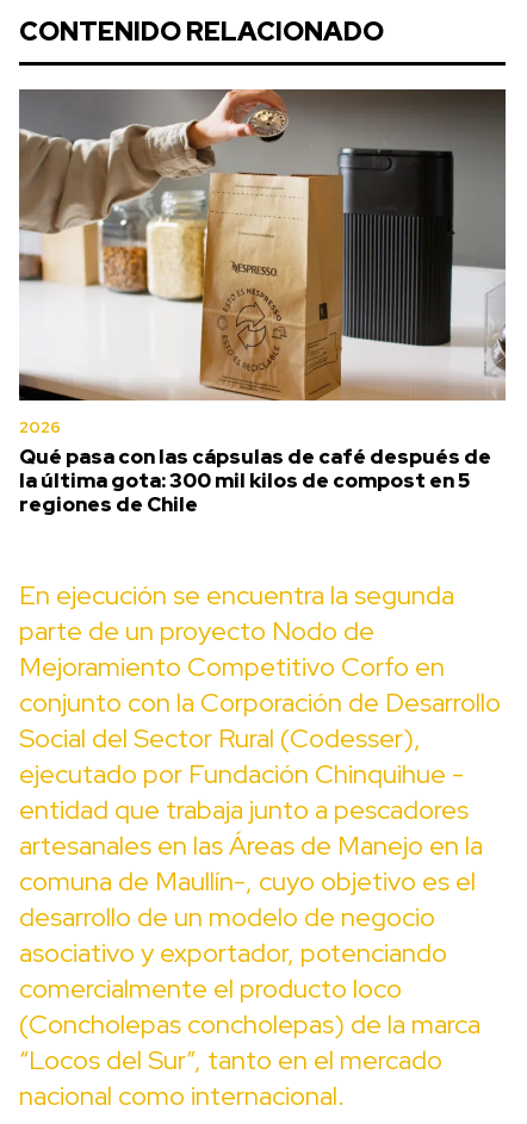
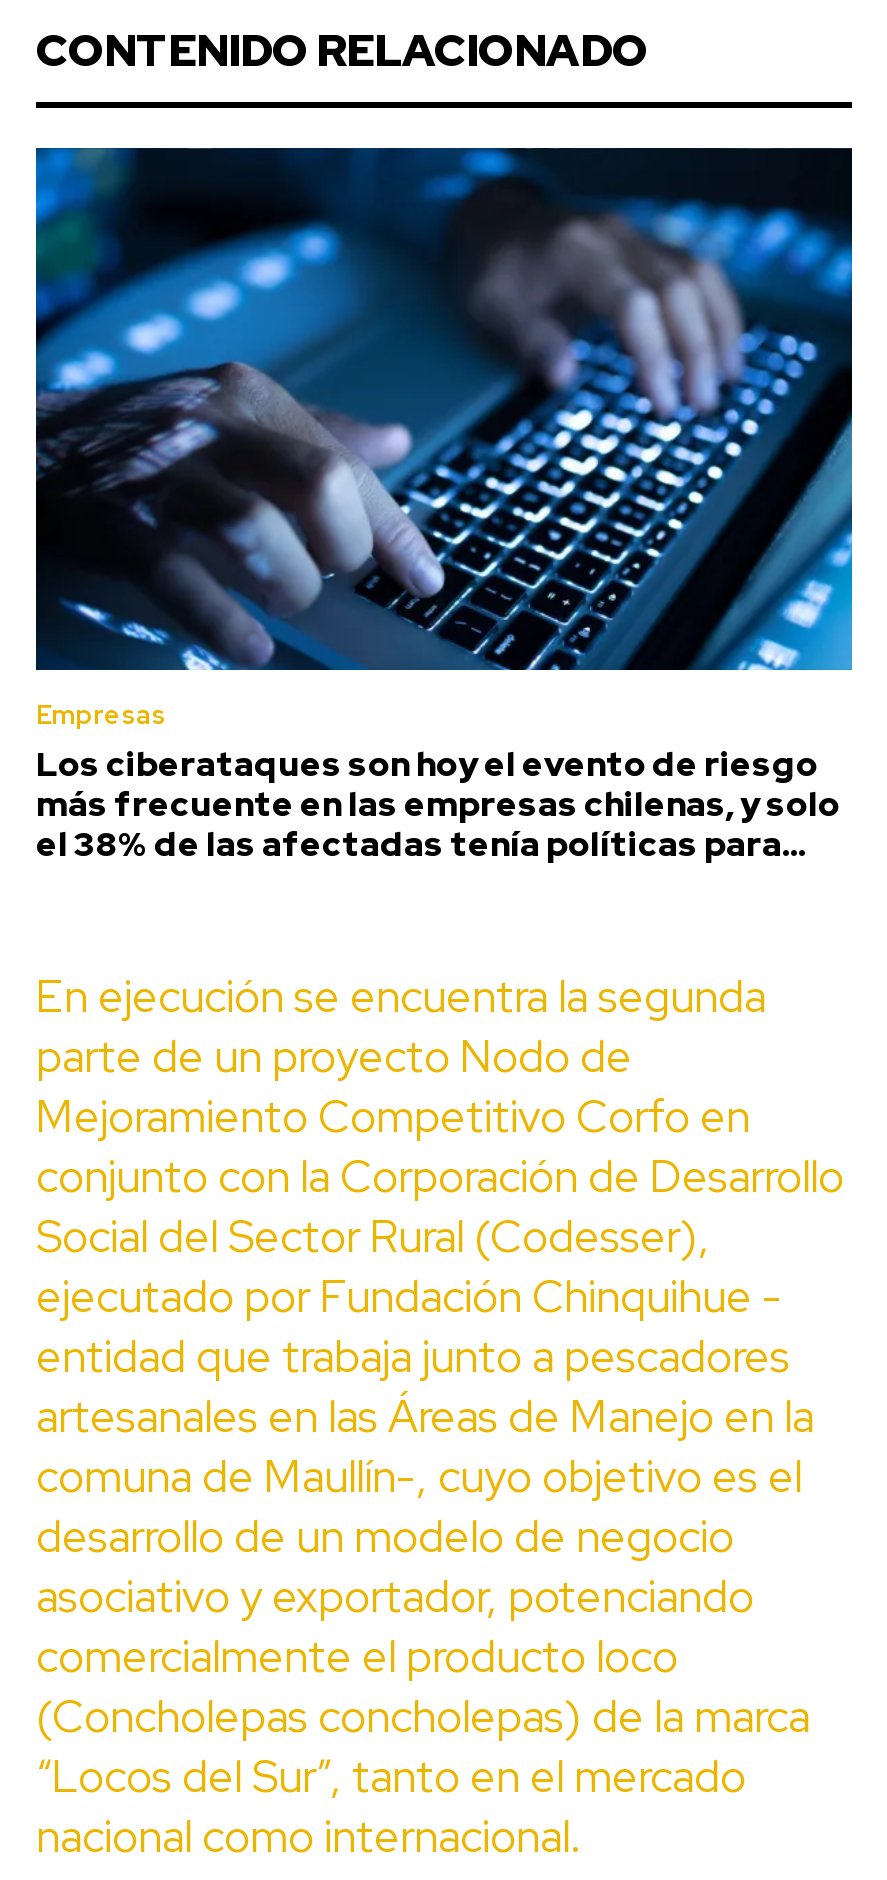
[18,88,507,517] [image] | 2026 | Qué pasa con las cápsulas de café después de | la última gota: 300 mil kilos de compost en 5 | regiones de Chile -> [34,146,854,866] [image] | Empresas | Los ciberataques son hoy el evento de riesgo | más frecuente en las empresas chilenas, y solo | el 38% de las afectadas tenía políticas para...

